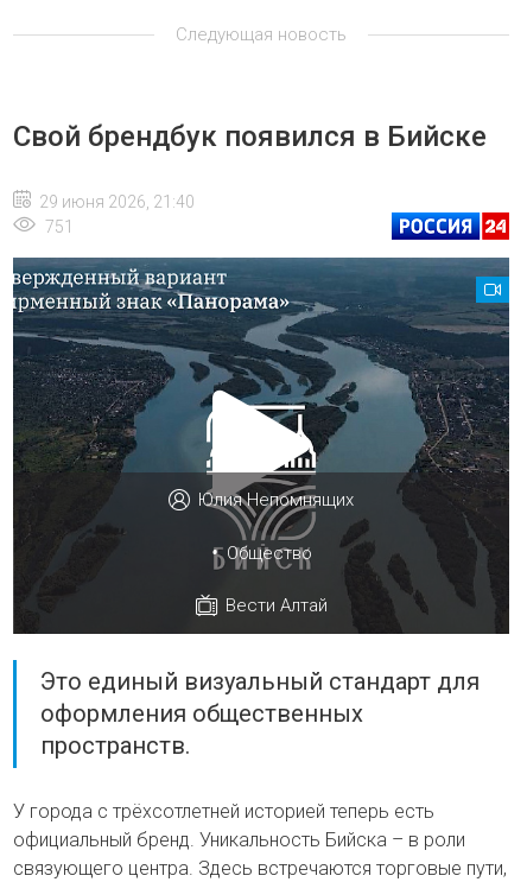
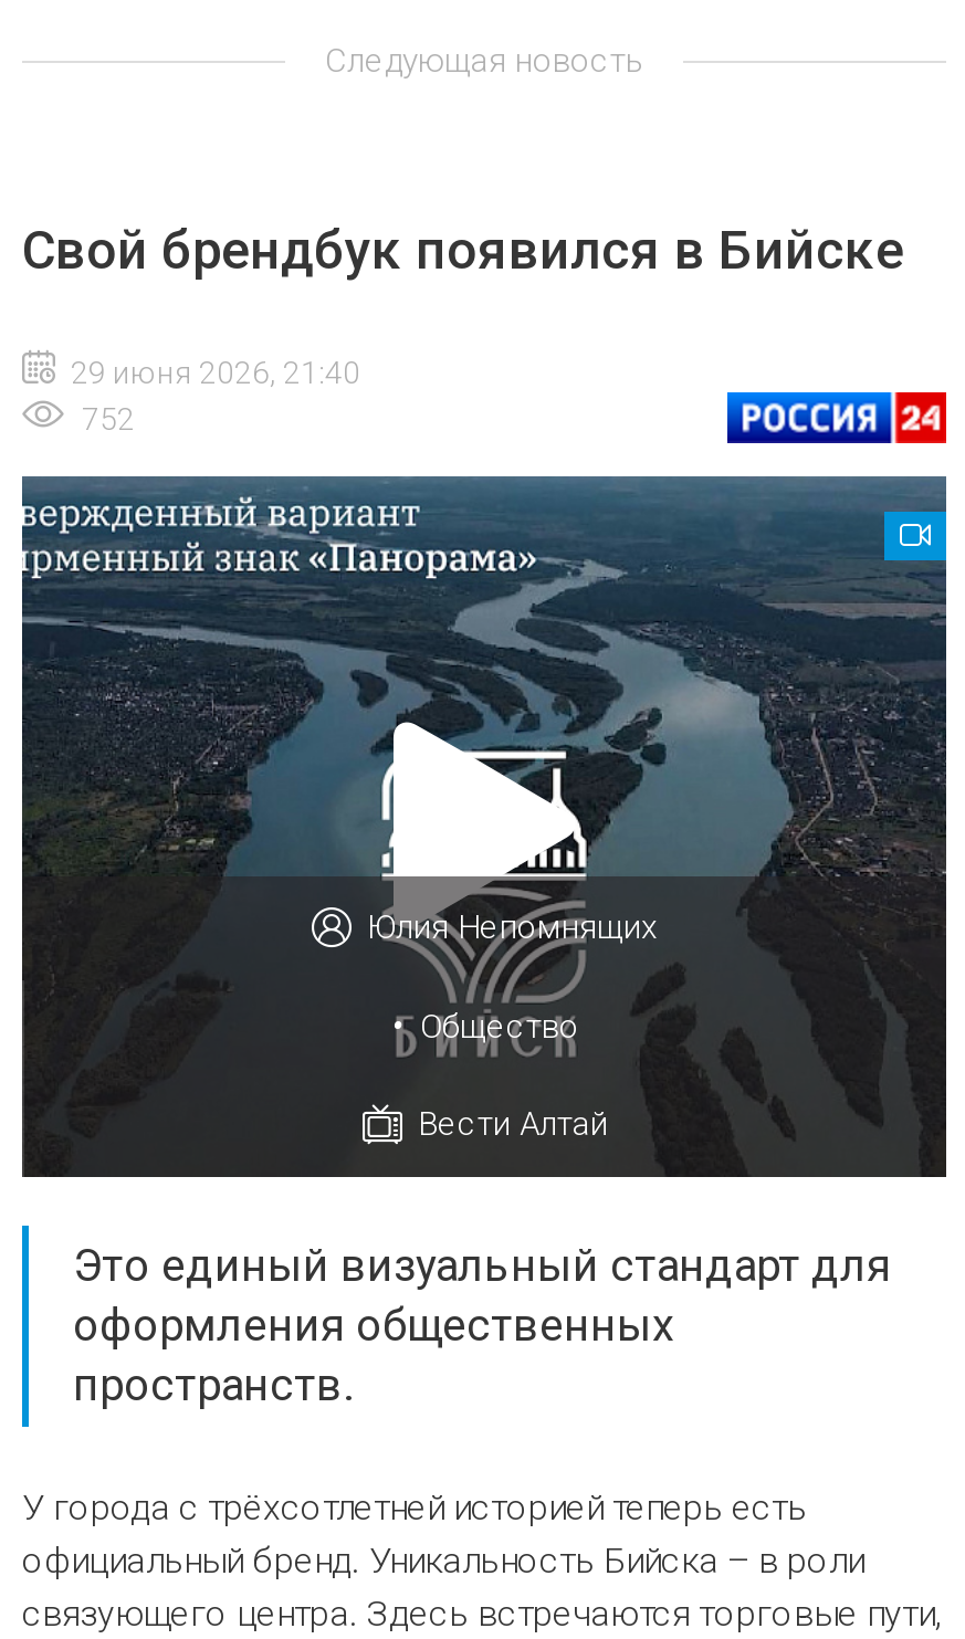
[42,217,74,236] 751 -> [75,401,135,436] 752

